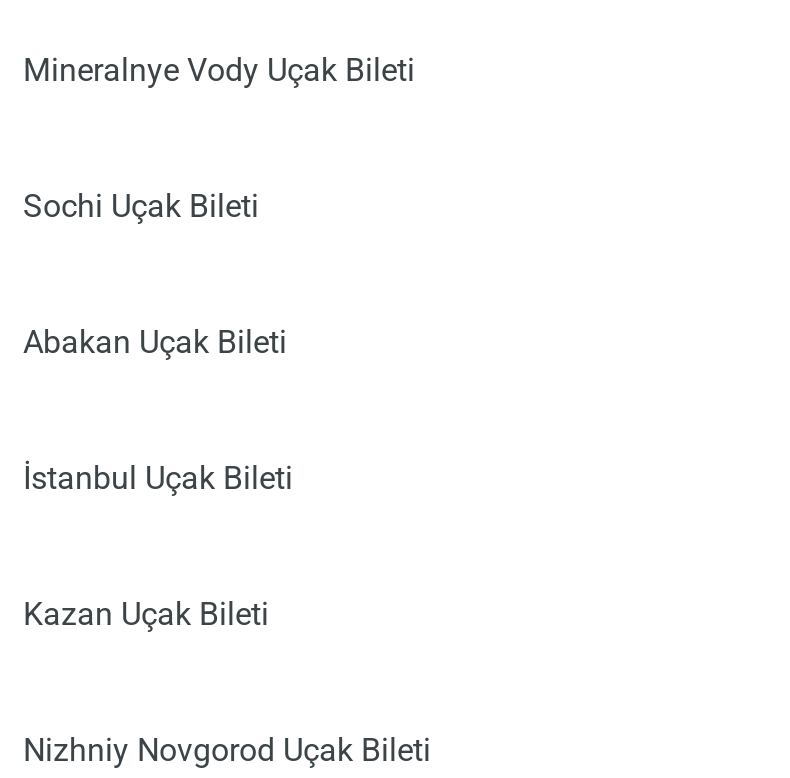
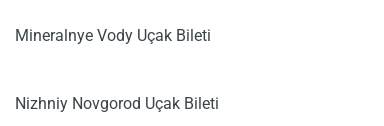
[23,186,259,224] Sochi Uçak Bileti -> none
[23,322,287,360] Abakan Uçak Bileti -> none
[23,458,293,496] İstanbul Uçak Bileti -> none
[23,594,269,632] Kazan Uçak Bileti -> none

